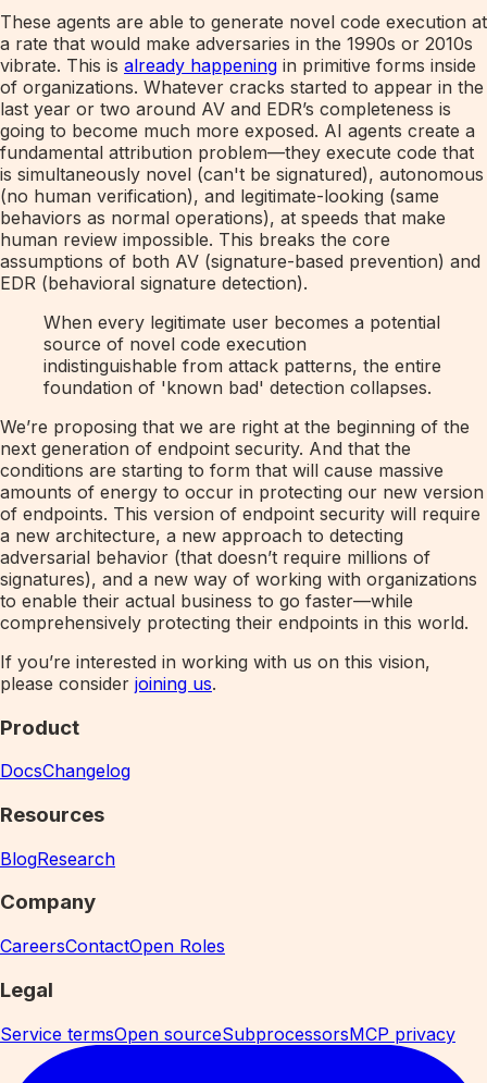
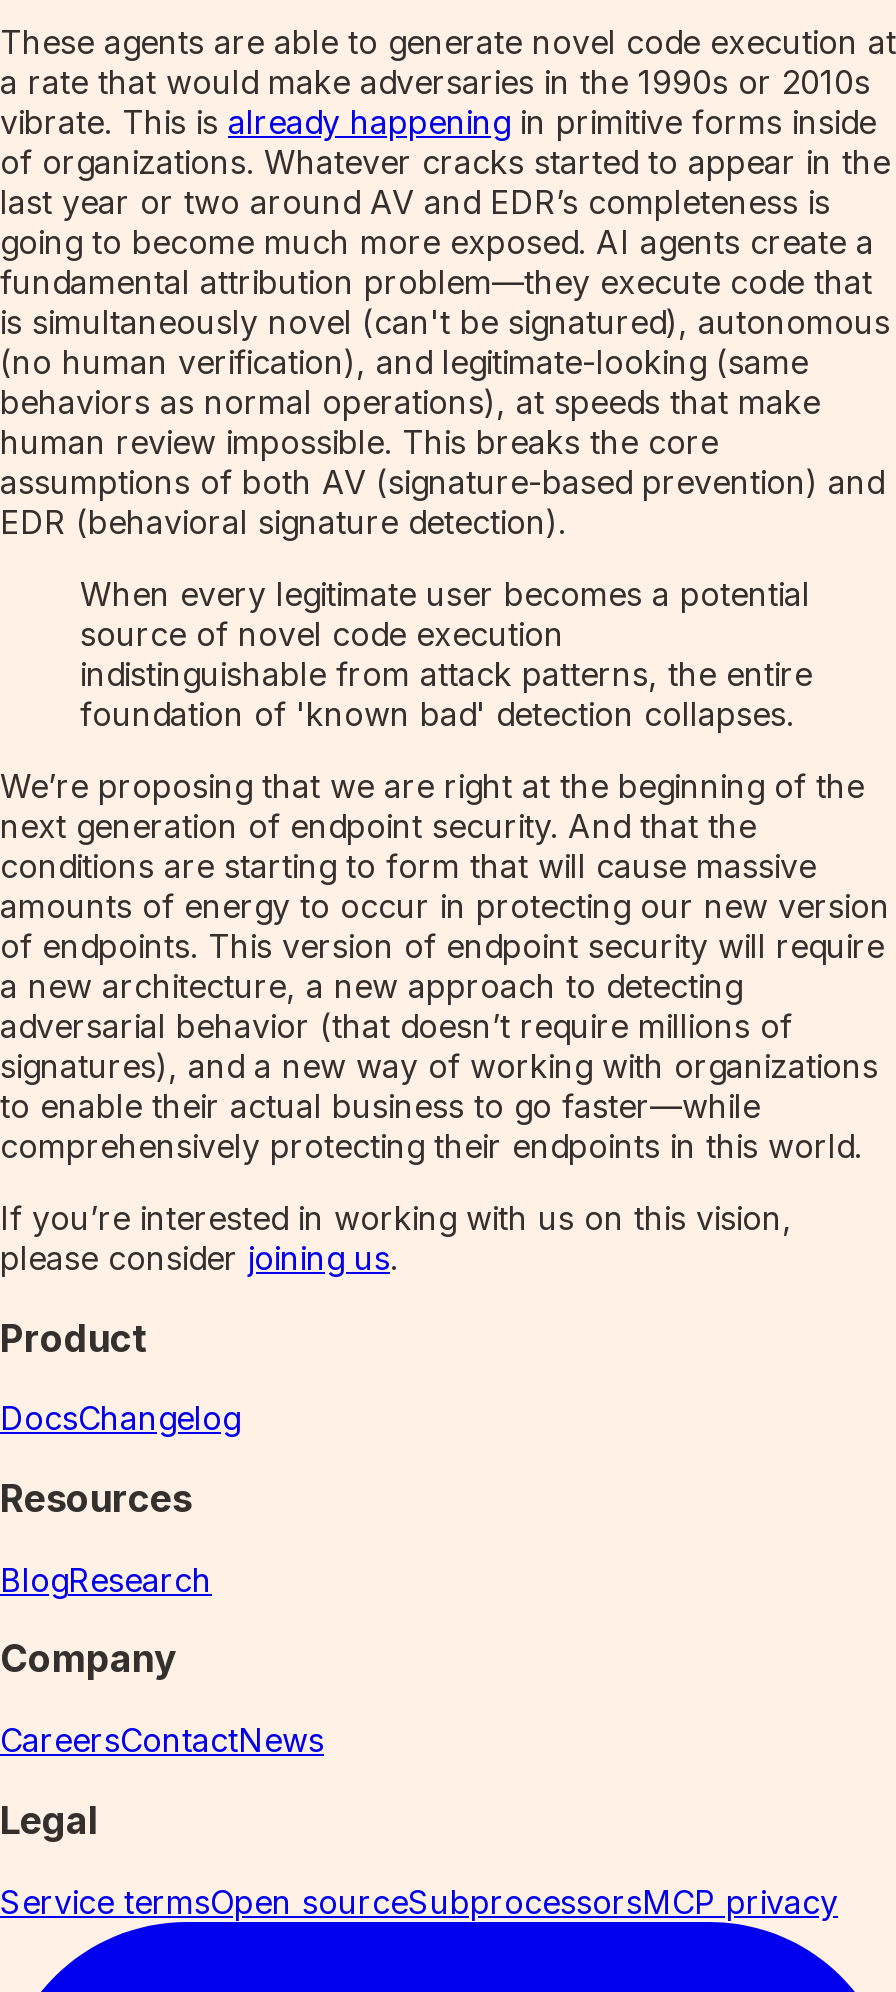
[0,935,225,957] CareersContactOpen Roles -> [0,1720,324,1760] CareersContactNews

